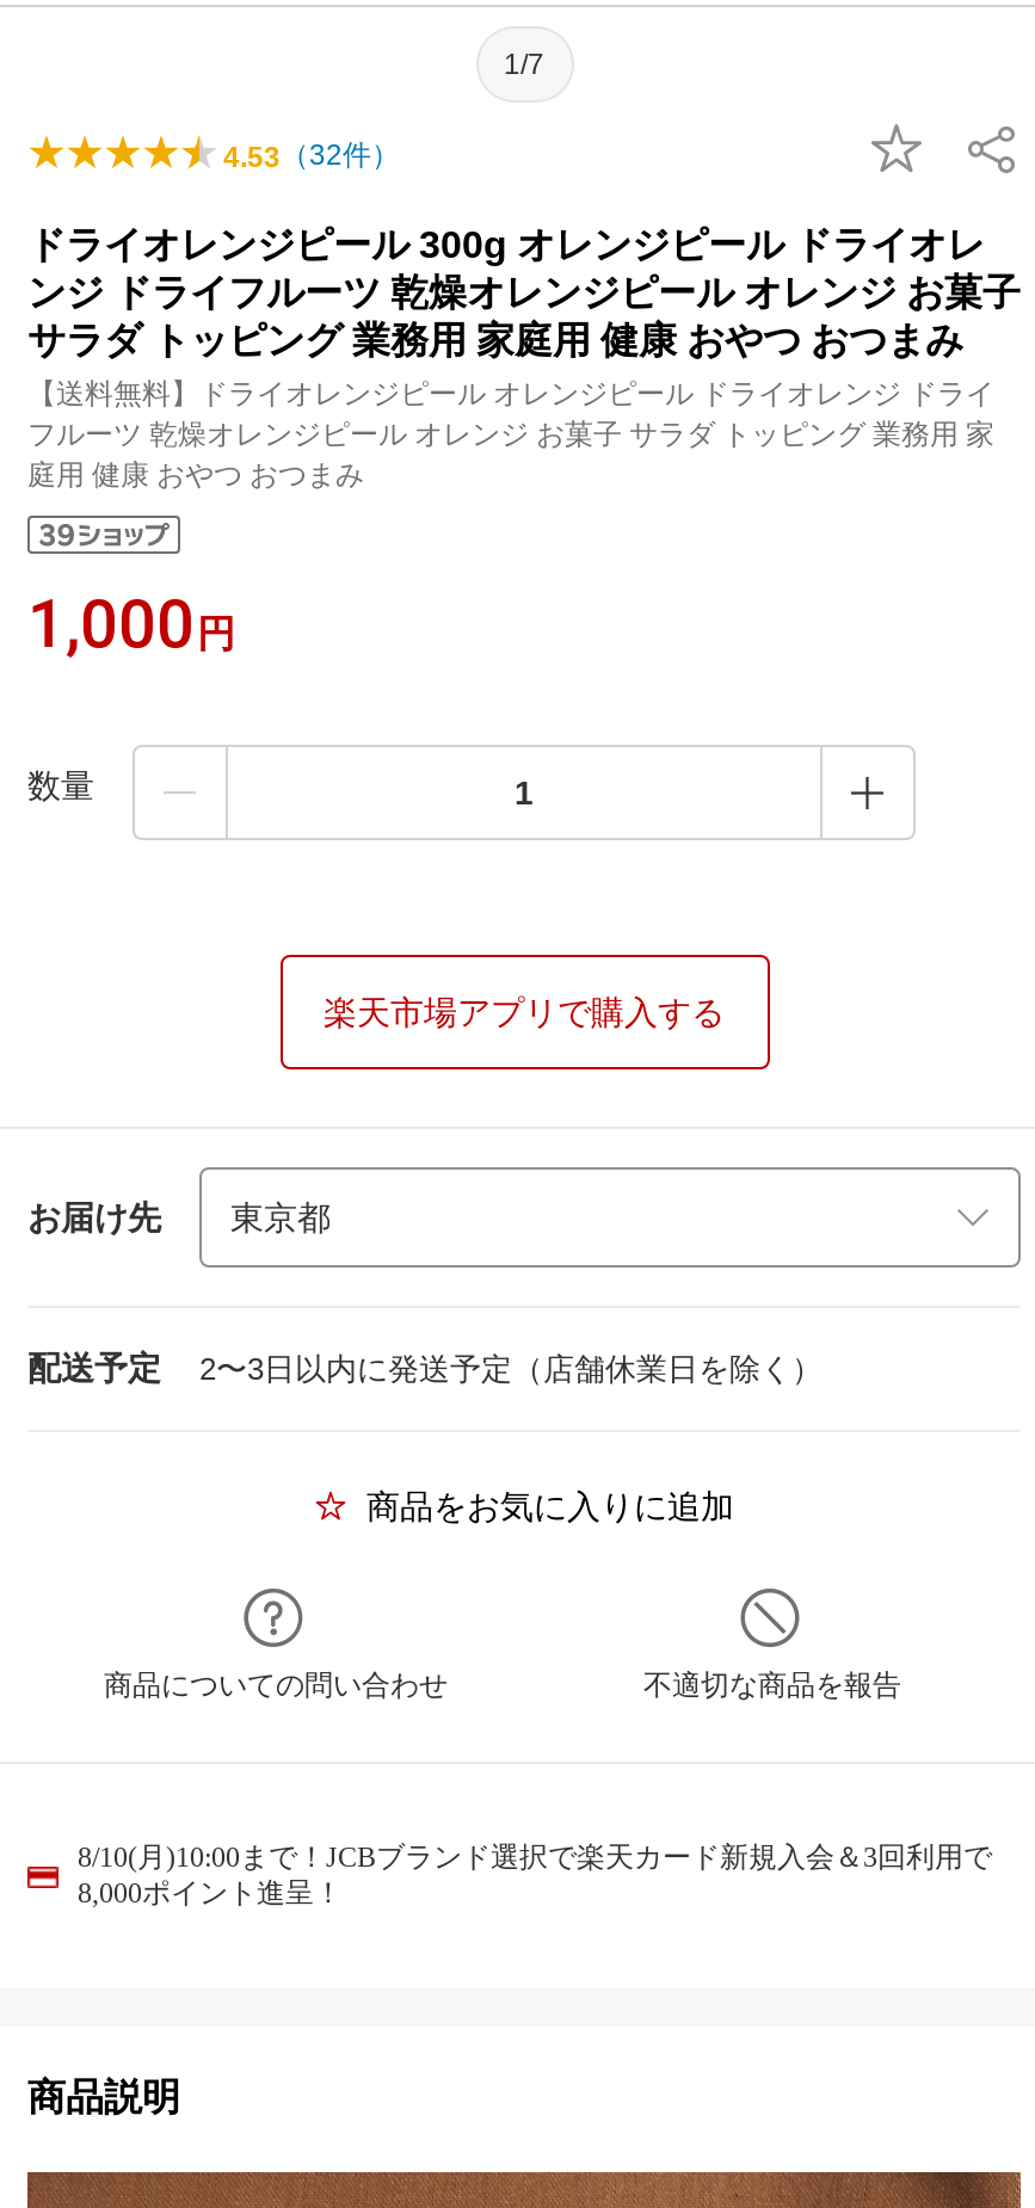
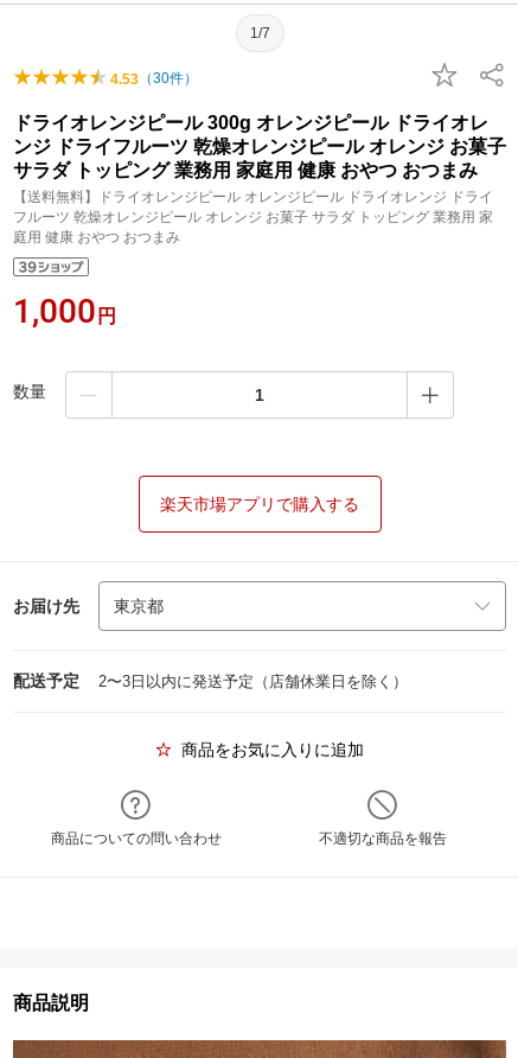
[223,138,400,174] 4.53（32件） -> [110,70,198,88] 4.53（30件）
[78,1840,992,1910] 8/10(月)10:00まで！JCBブランド選択で楽天カード新規入会＆3回利用で | 8,000ポイント進呈！ -> none

